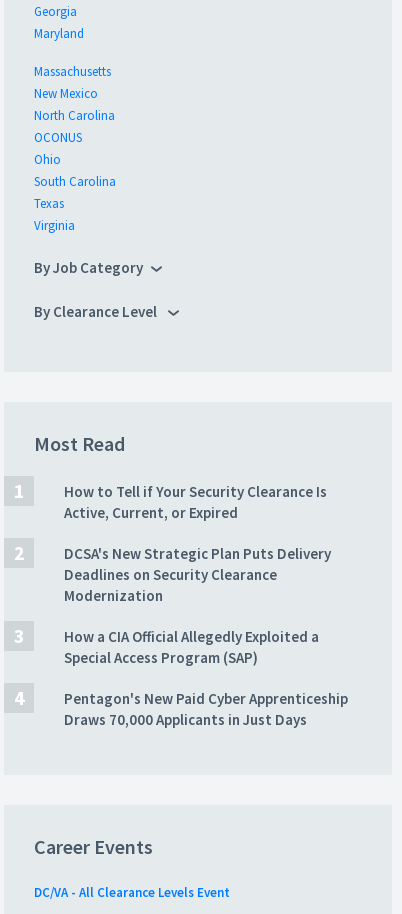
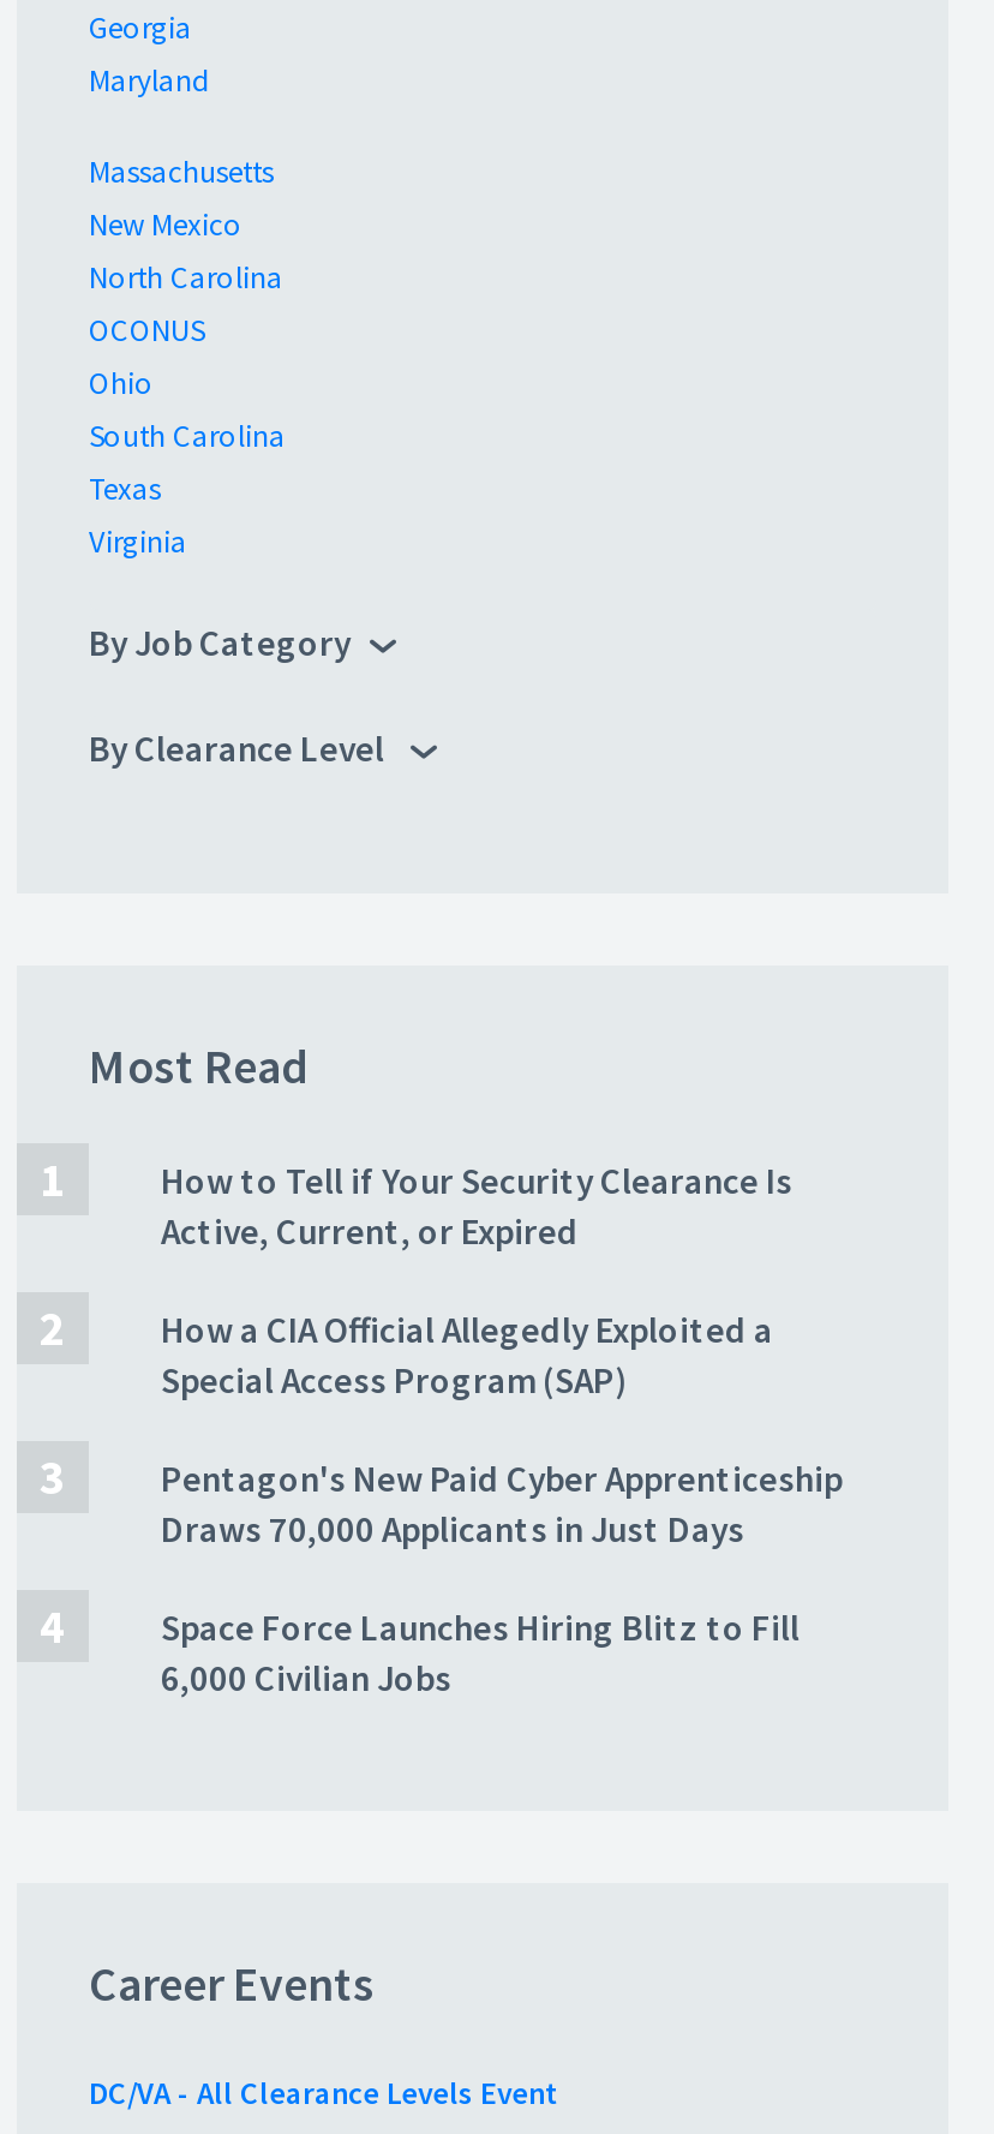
[64,544,331,605] DCSA's New Strategic Plan Puts Delivery | Deadlines on Security Clearance | Modernization -> none
moved [64,627,348,729] -> [161,1307,843,1552]: How a CIA Official Allegedly Exploited a | Special Access Program (SAP) | Pentagon's New Paid Cyber Apprenticeship | Draws 70,000 Applicants in Just Days
none -> [161,1605,800,1701] Space Force Launches Hiring Blitz to Fill | 6,000 Civilian Jobs

